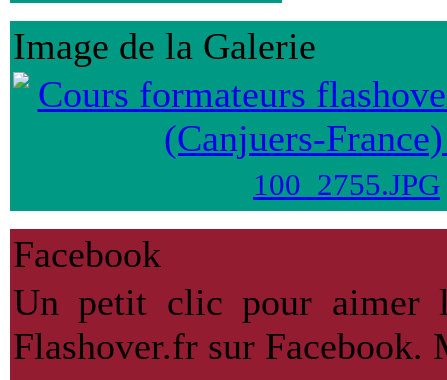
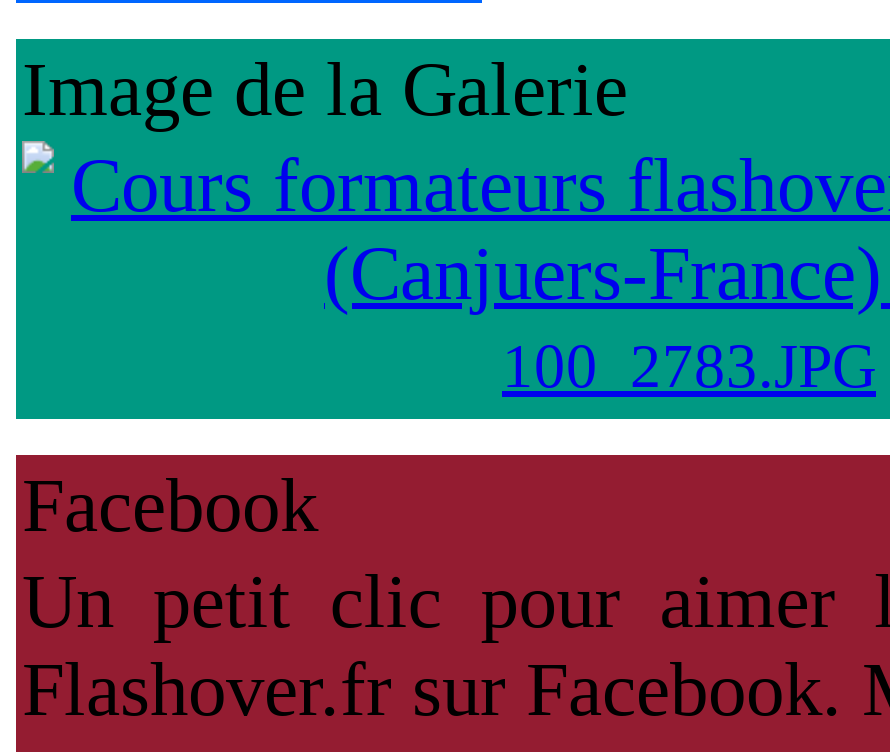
[253,167,440,202] 100_2755.JPG -> [502,331,876,401] 100_2783.JPG

